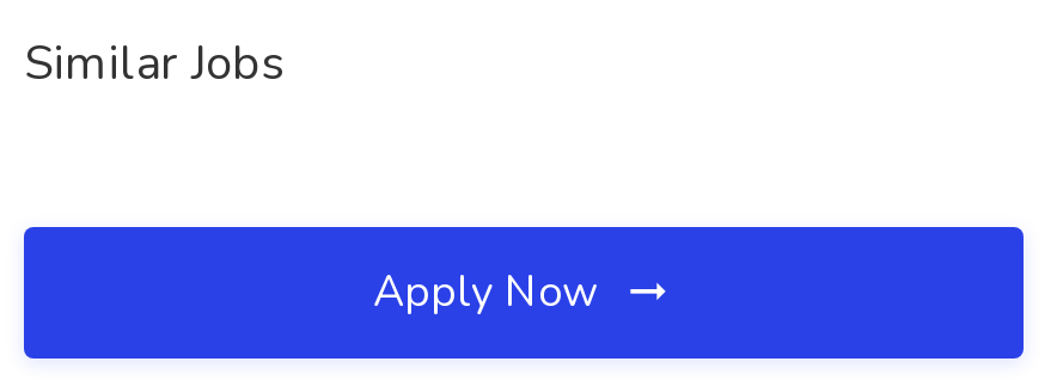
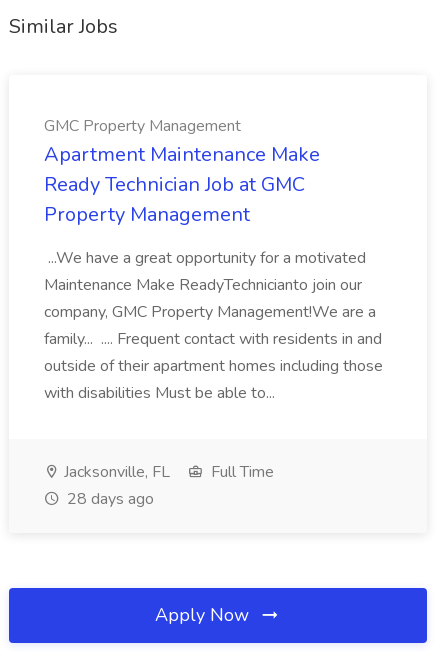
none -> [44,115,383,404] GMC Property Management | Apartment Maintenance Make | Ready Technician Job at GMC | Property Management | ...We have a great opportunity for a motivated | Maintenance Make ReadyTechnicianto join our | company, GMC Property Management!We are a | family... .... Frequent contact with residents in and | outside of their apartment homes including those | with disabilities Must be able to...
none -> [60,461,274,510] Jacksonville, FL | Full Time | 28 days ago

